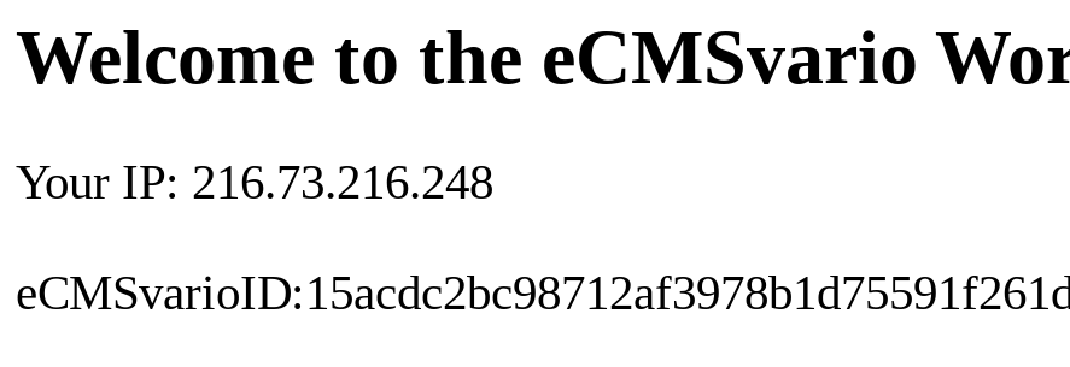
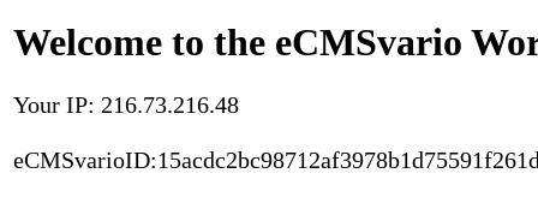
[16,155,493,208] Your IP: 216.73.216.248 -> [13,91,239,118] Your IP: 216.73.216.48

